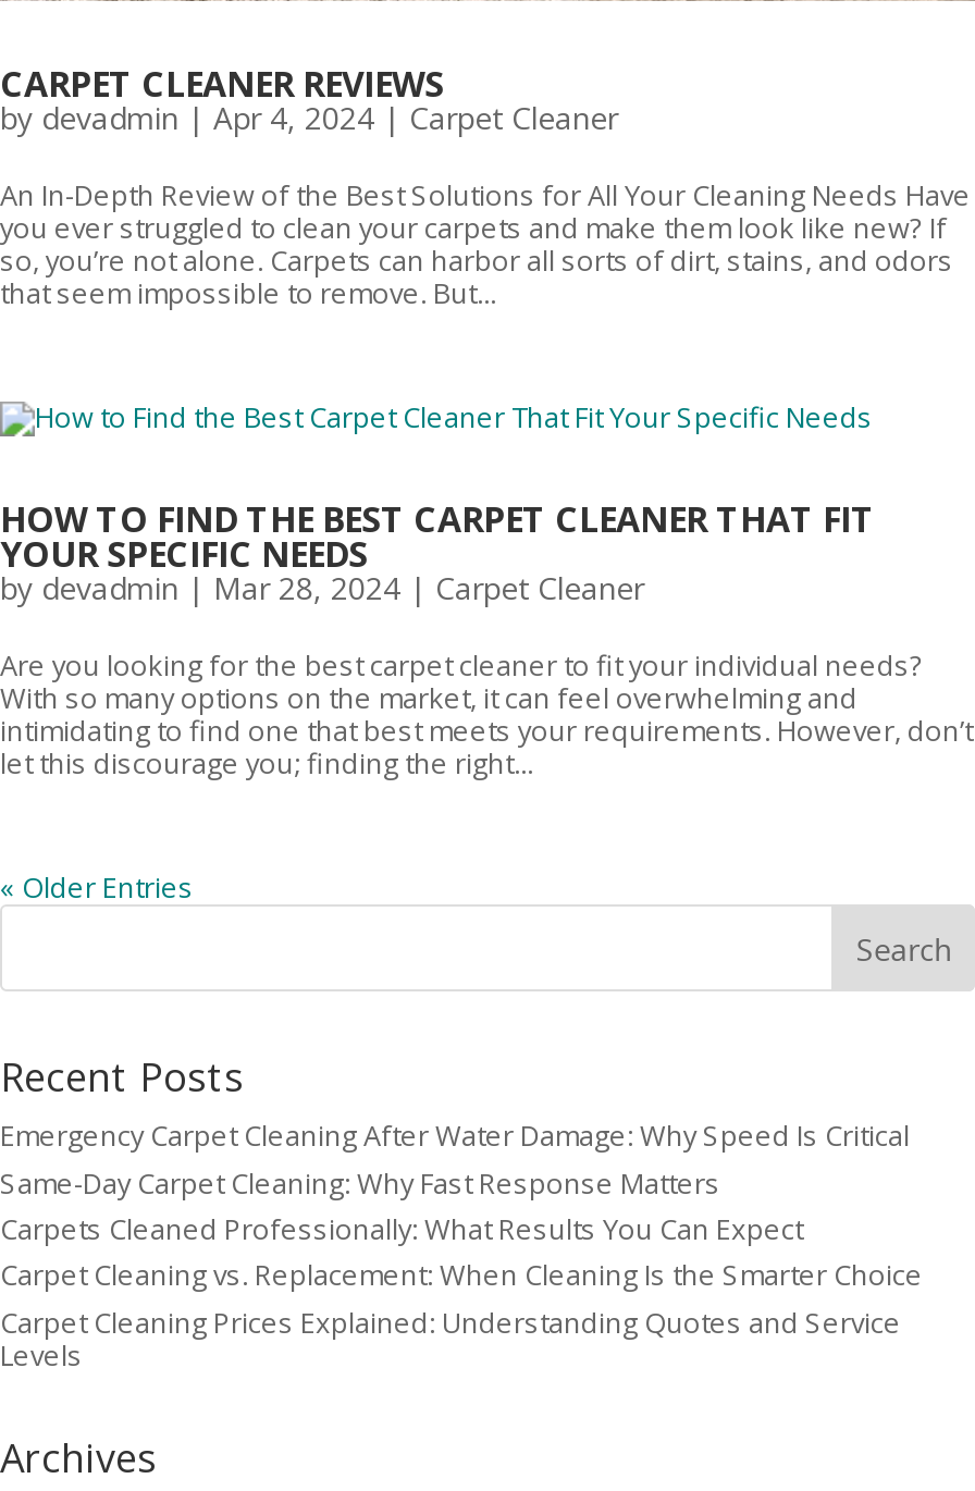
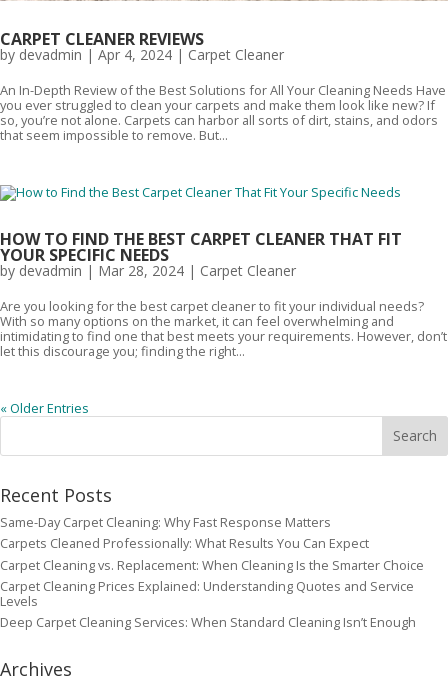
[0,1116,910,1156] Emergency Carpet Cleaning After Water Damage: Why Speed Is Critical -> none
moved [0,1163,923,1375] -> [0,513,424,610]: Same-Day Carpet Cleaning: Why Fast Response Matters | Carpets Cleaned Professionally: What Results You Can Expect | Carpet Cleaning vs. Replacement: When Cleaning Is the Smarter Choice | Carpet Cleaning Prices Explained: Understanding Quotes and Service | Levels
none -> [0,613,416,631] Deep Carpet Cleaning Services: When Standard Cleaning Isn’t Enough

